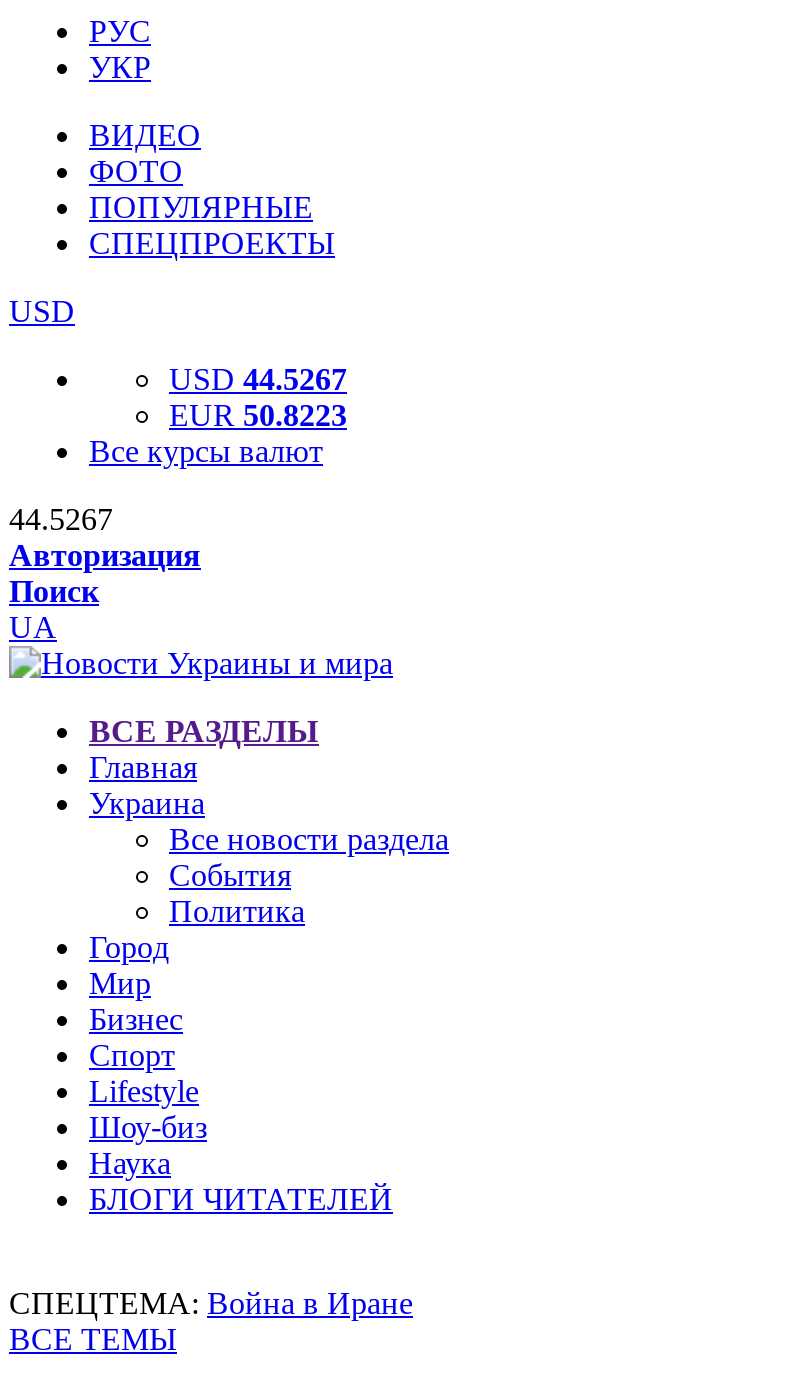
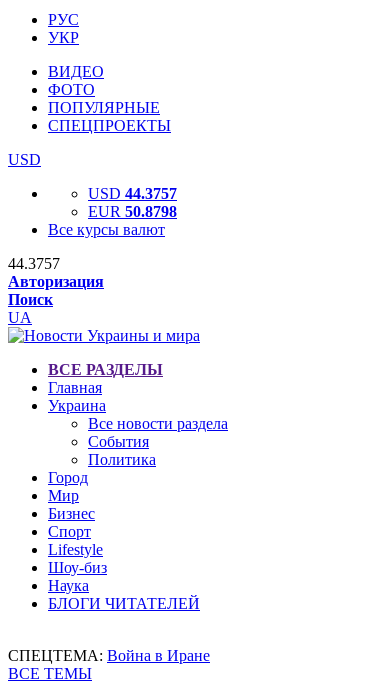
[169,362,347,396] USD 44.5267 -> [88,185,177,202] USD 44.3757
[169,398,347,432] EUR 50.8223 -> [88,203,177,220] EUR 50.8798
[9,502,113,536] 44.5267 -> [8,255,60,272] 44.3757

